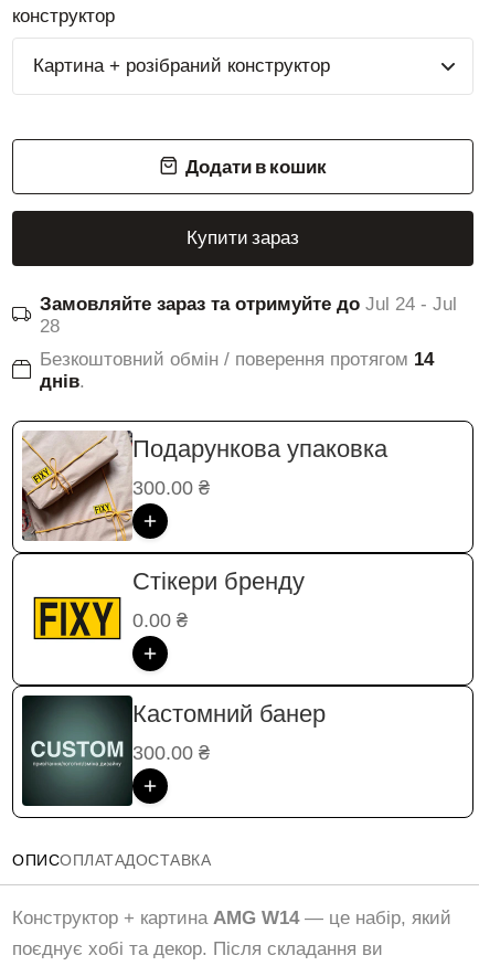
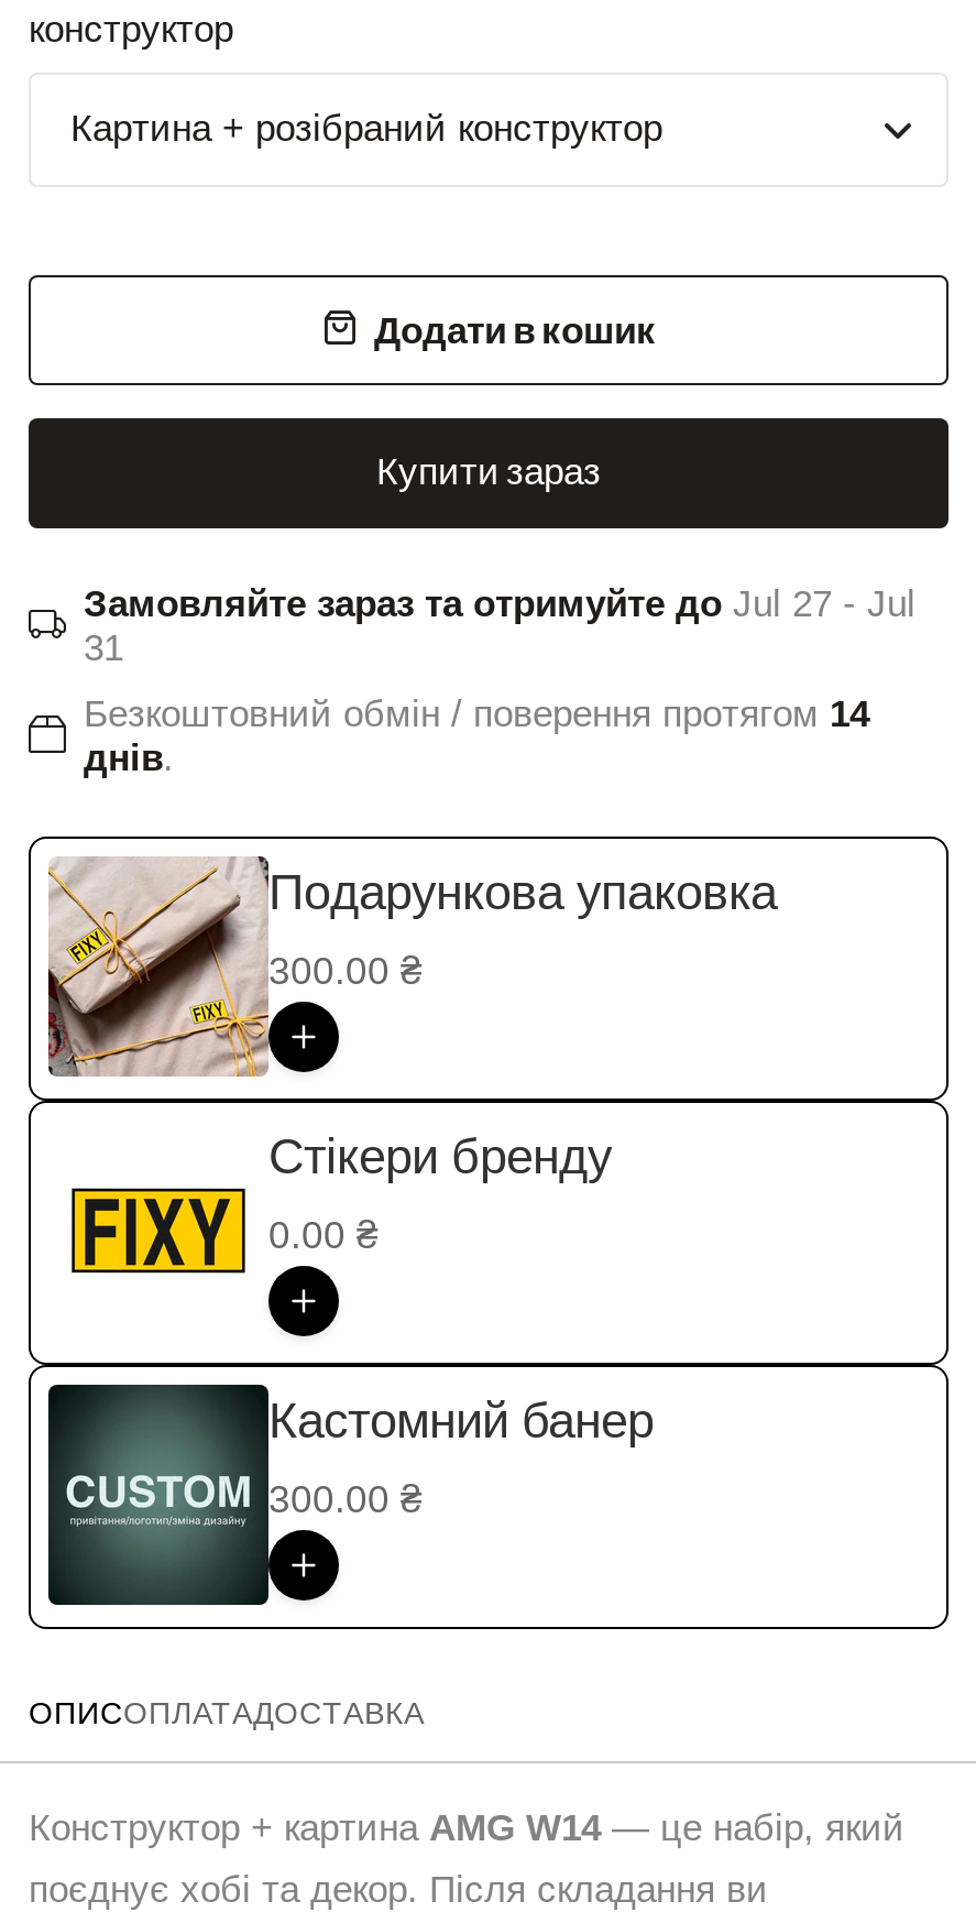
[40,294,457,315] Замовляйте зараз та отримуйте до Jul 24 - Jul -> [84,584,915,626] Замовляйте зараз та отримуйте до Jul 27 - Jul
[40,316,60,337] 28 -> [84,628,123,670] 31

